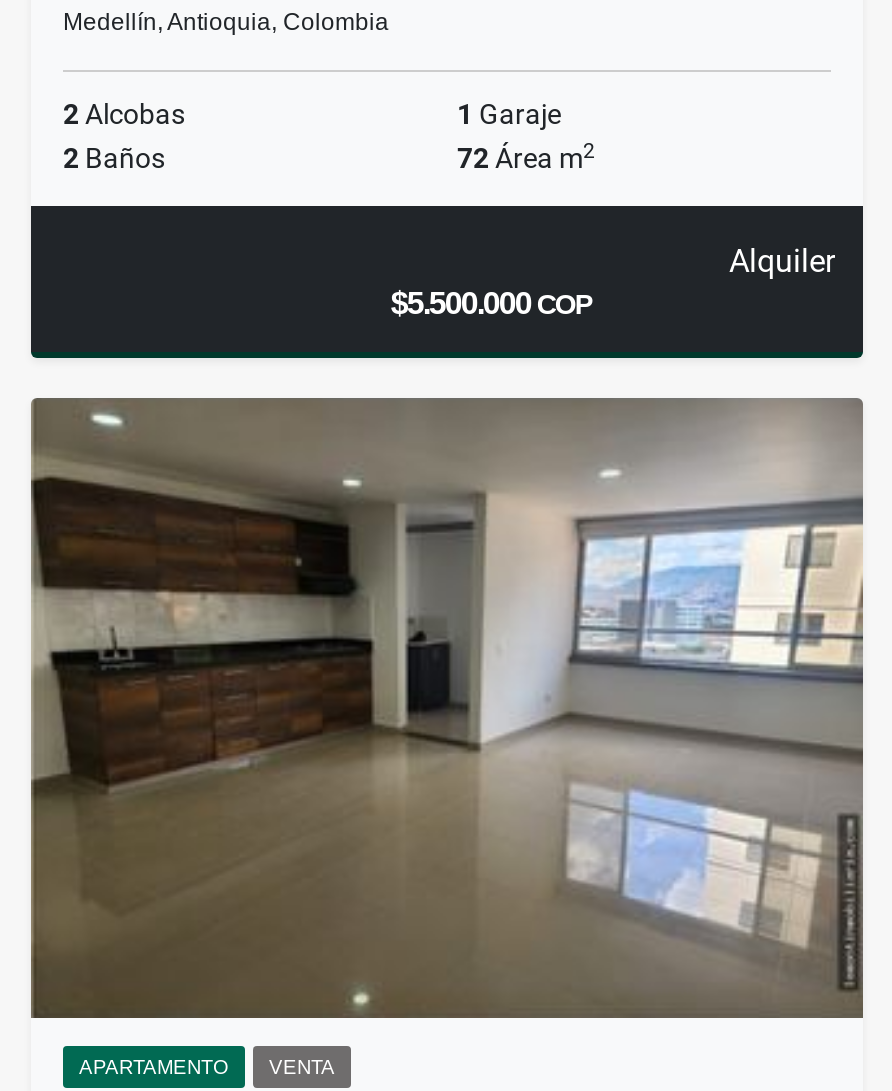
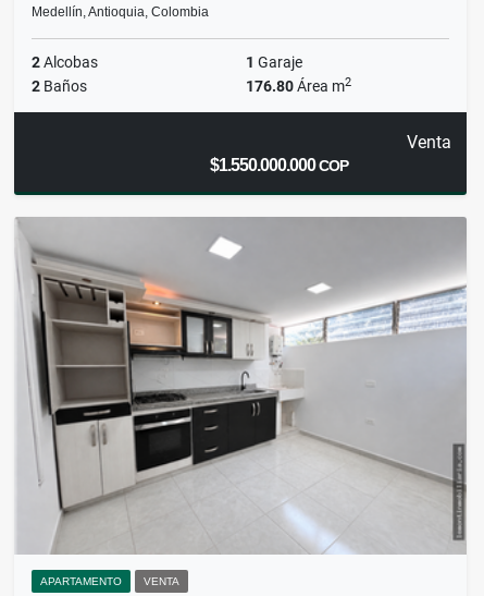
[457,138,595,174] 72 Área m2 -> [246,75,351,95] 176.80 Área m2
[391,242,835,320] Alquiler | $5.500.000 COP -> [210,132,451,175] Venta | $1.550.000.000 COP
[29,398,865,1020] [image] -> [14,218,467,555] [image]

